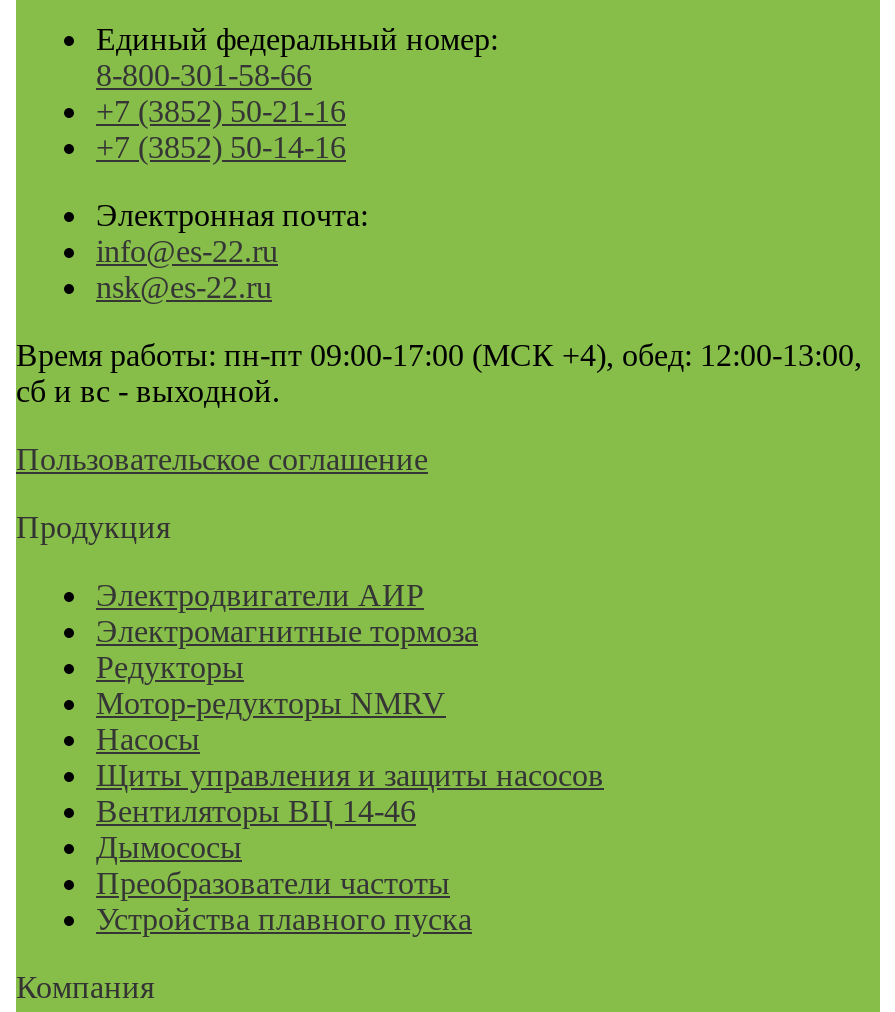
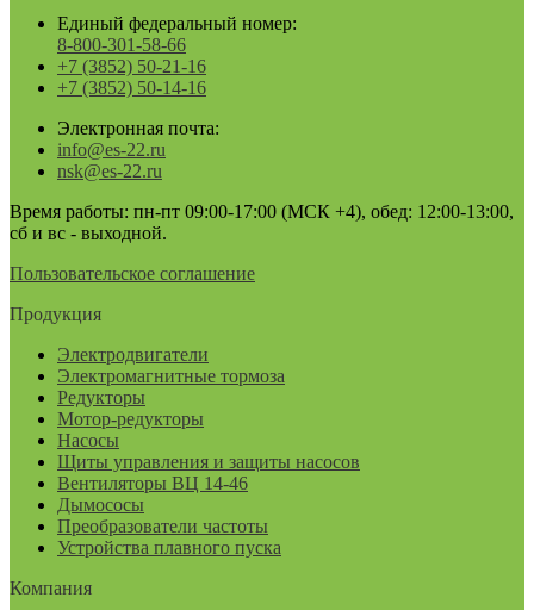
[96,577,424,611] Электродвигатели АИР -> [57,345,209,365] Электродвигатели
[96,685,446,719] Мотор-редукторы NMRV -> [57,409,204,429] Мотор-редукторы

